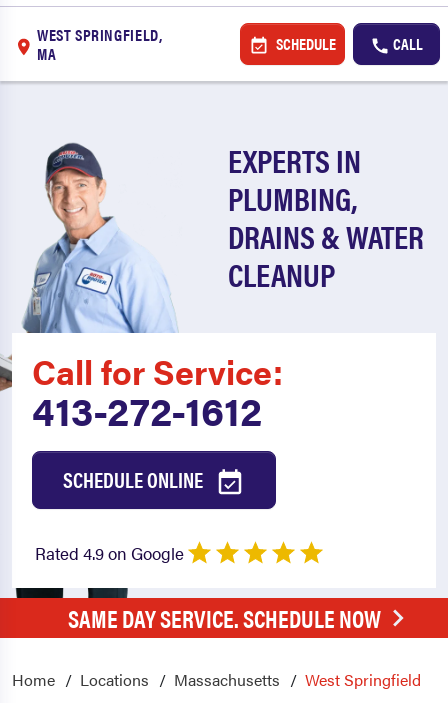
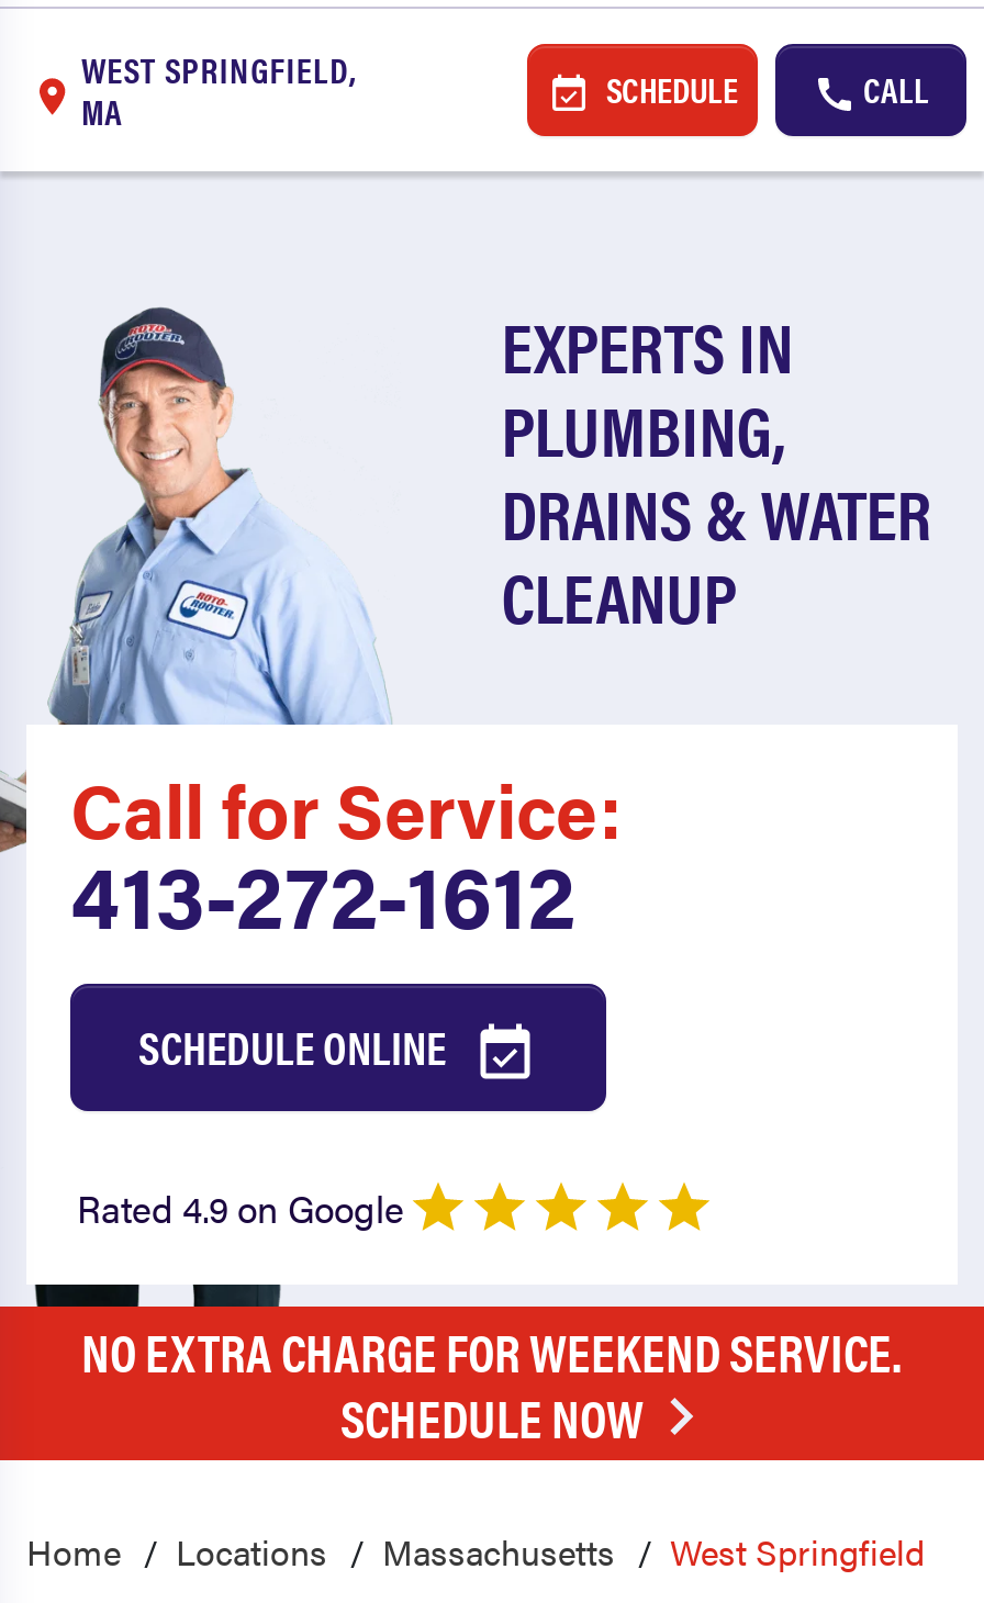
[67,601,380,635] SAME DAY SERVICE. SCHEDULE NOW -> [81,1314,903,1454] NO EXTRA CHARGE FOR WEEKEND SERVICE. | SCHEDULE NOW

